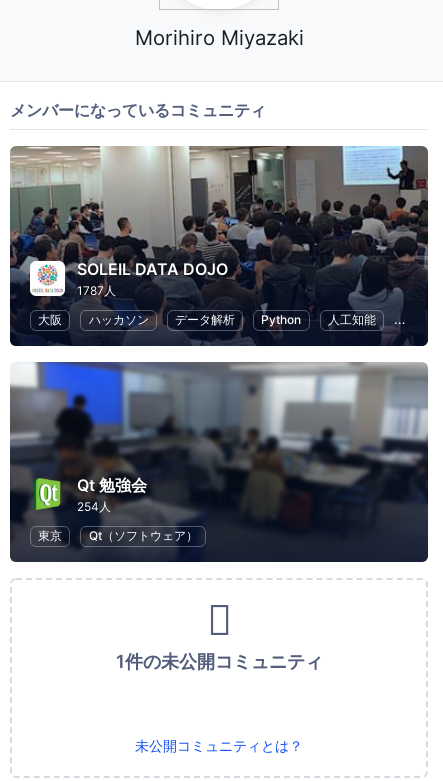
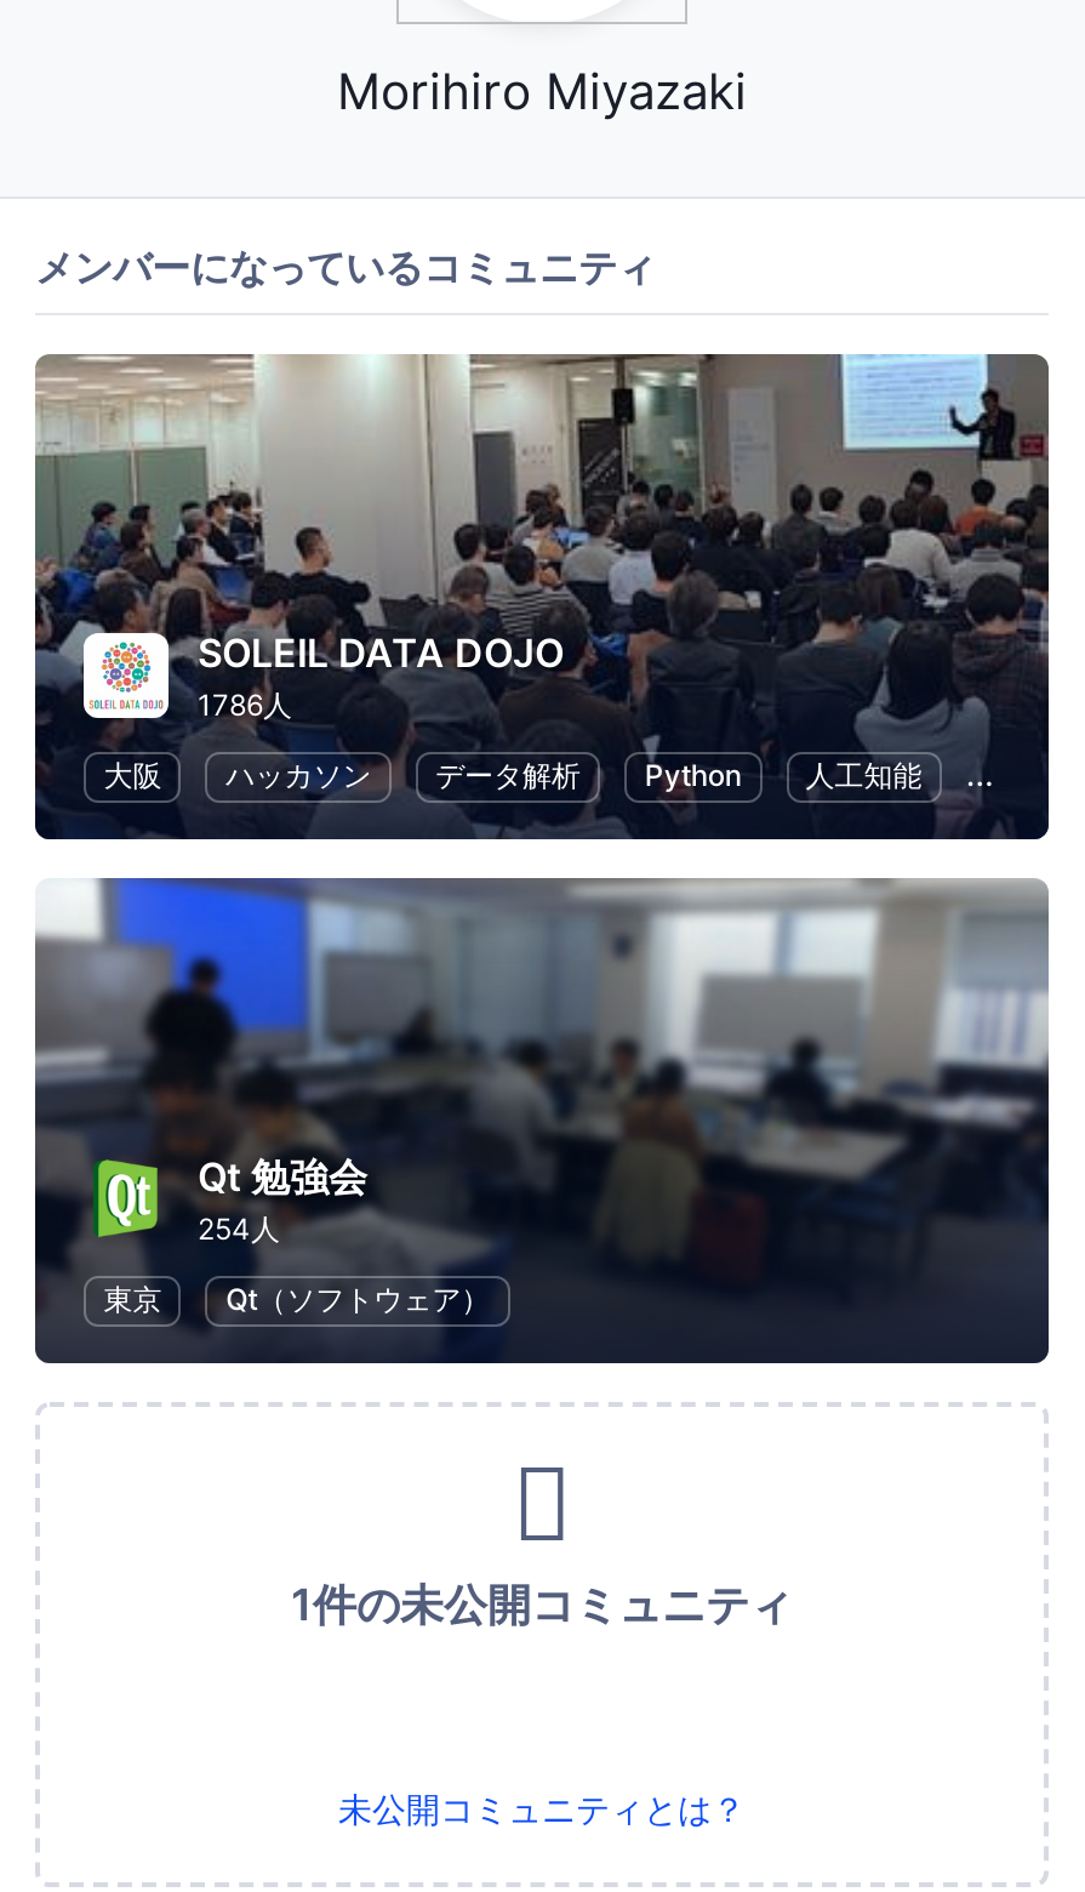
[77,283,116,298] 1787人 -> [198,687,292,724] 1786人

